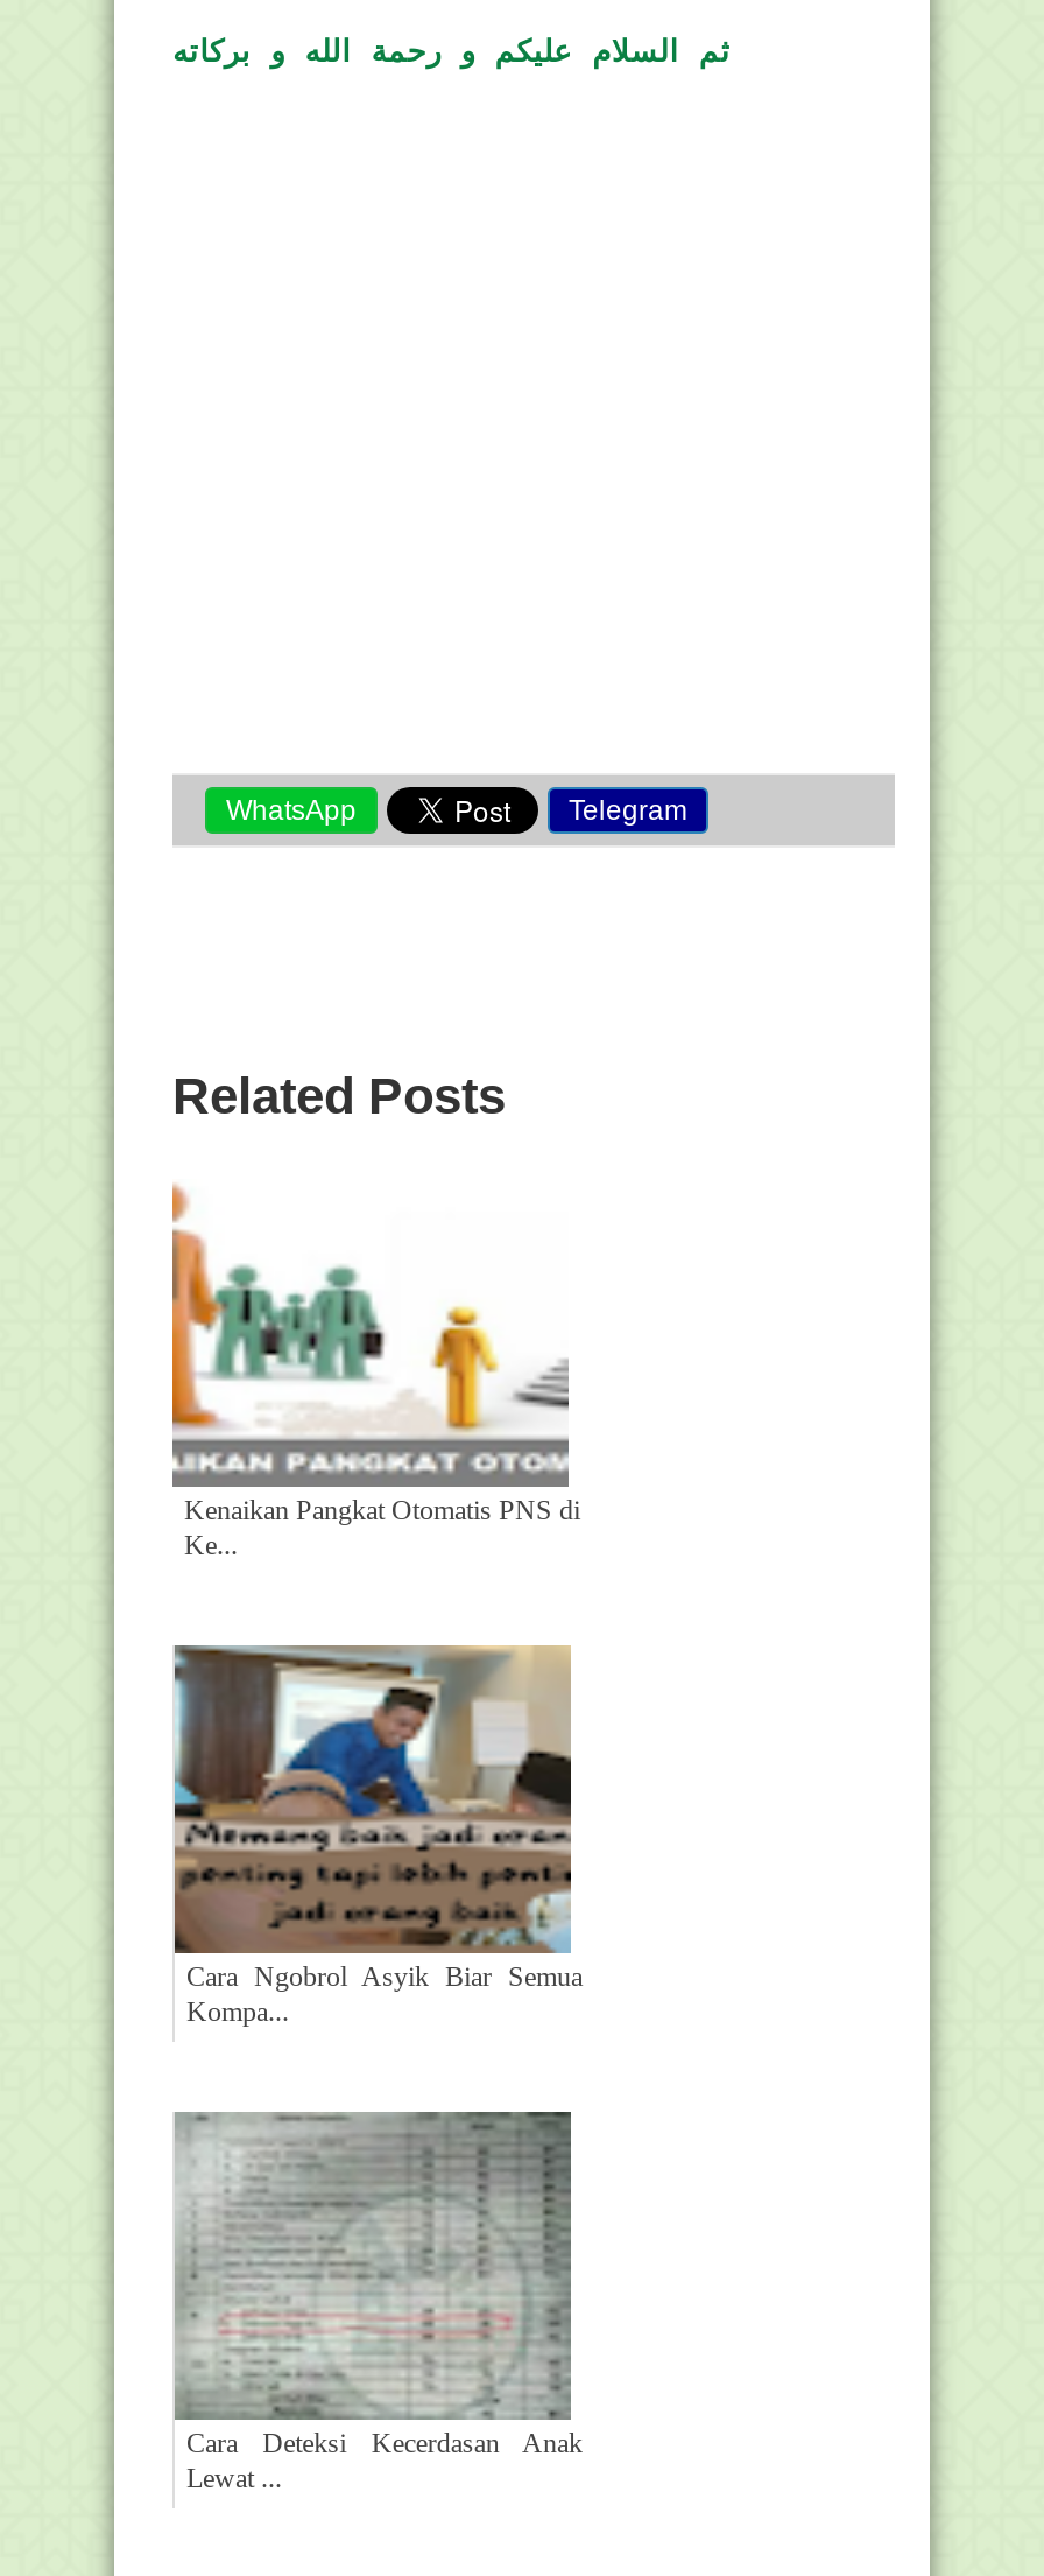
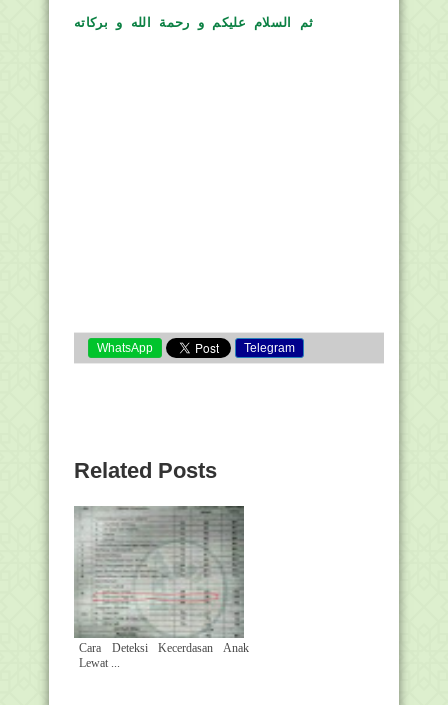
[170,1184,580,1561] [image] | Kenaikan Pangkat Otomatis PNS di | Ke... -> none
[172,1643,583,2028] [image] | Cara Ngobrol Asyik Biar Semua | Kompa... -> none

